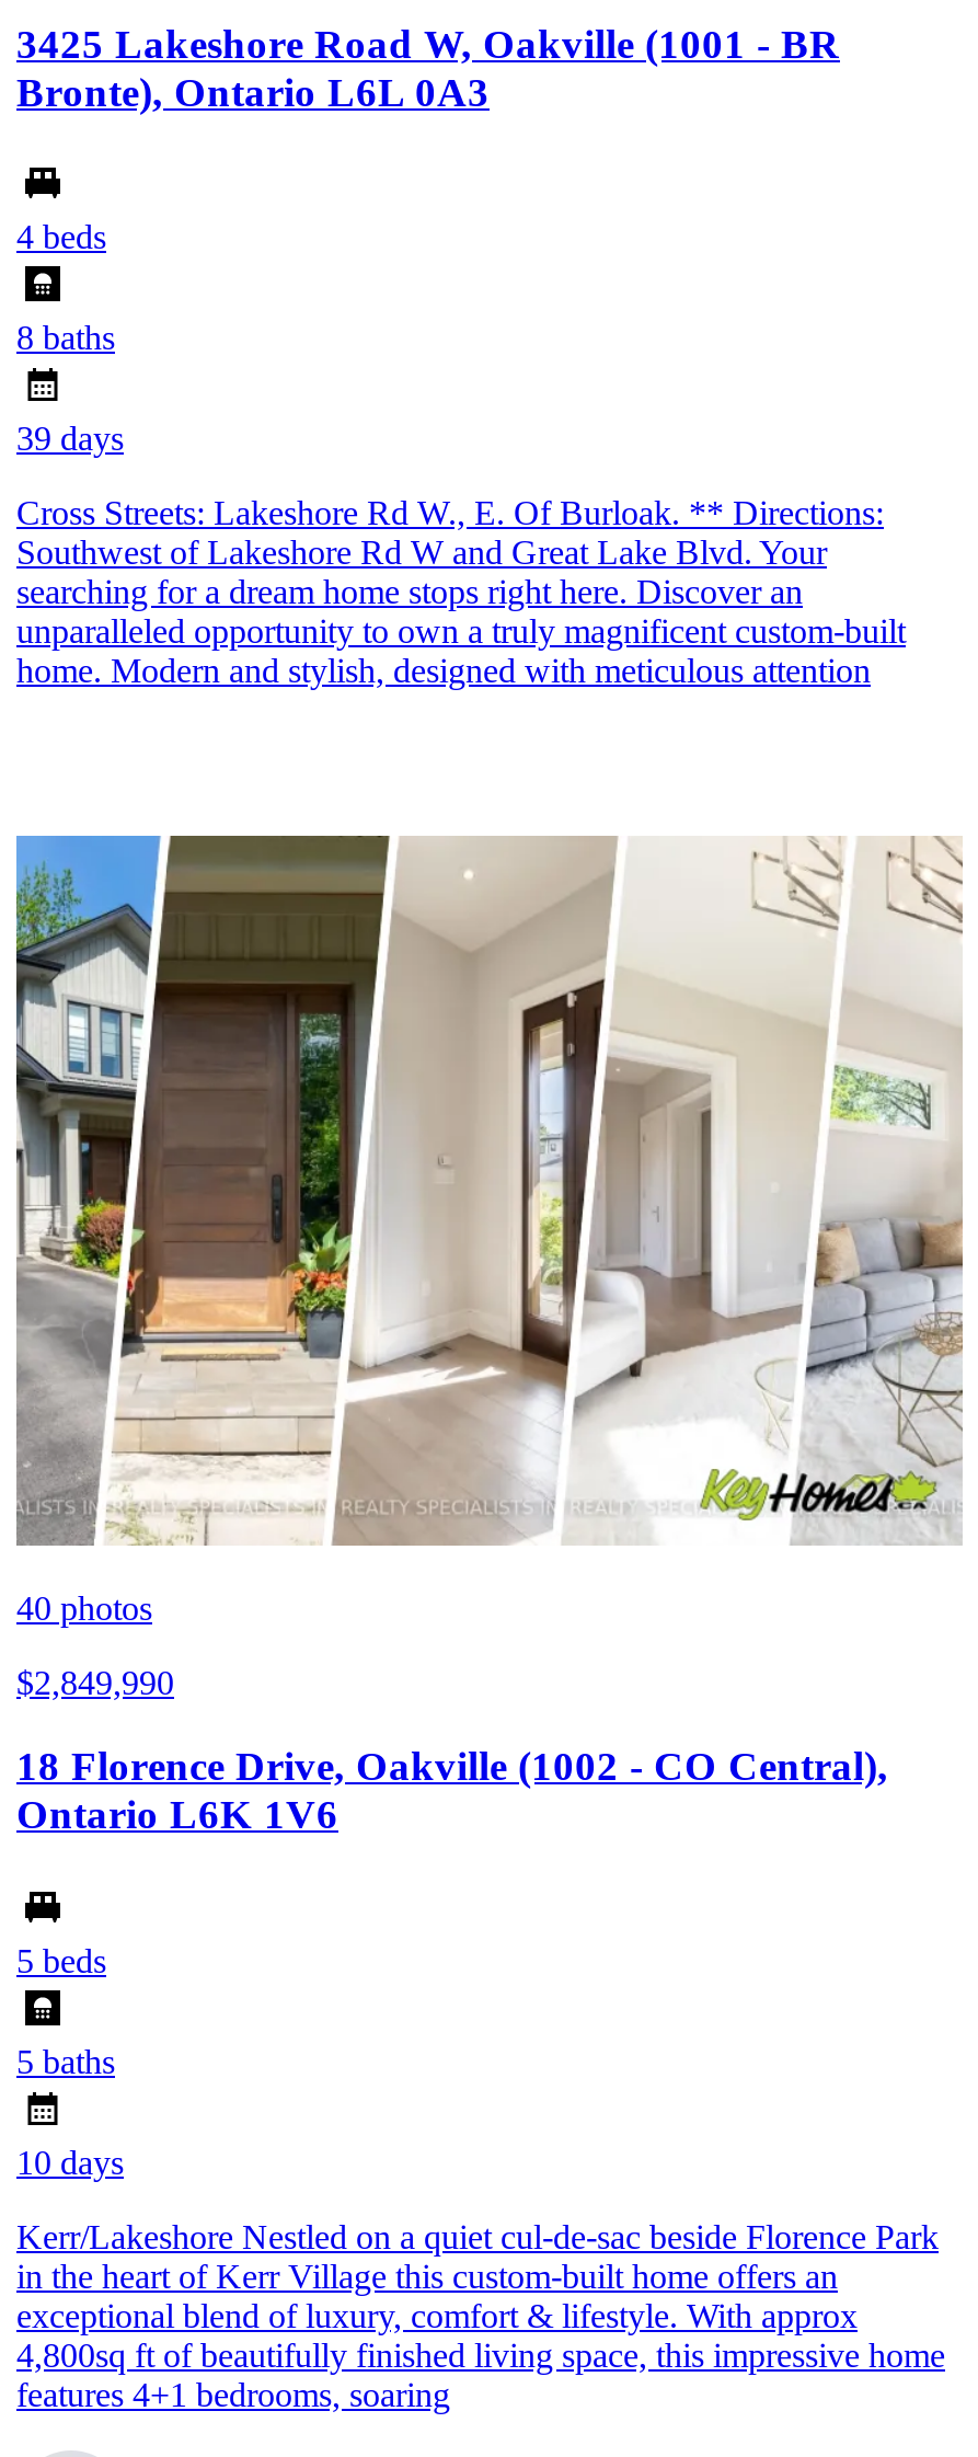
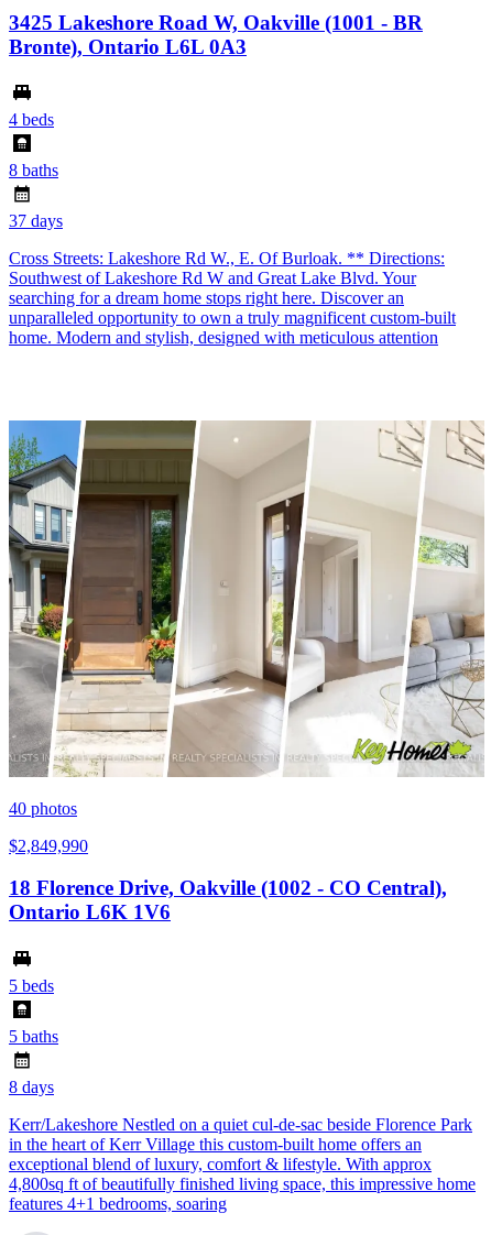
[16,421,124,458] 39 days -> [9,212,63,231] 37 days
[16,2144,124,2181] 10 days -> [9,1078,54,1097] 8 days

